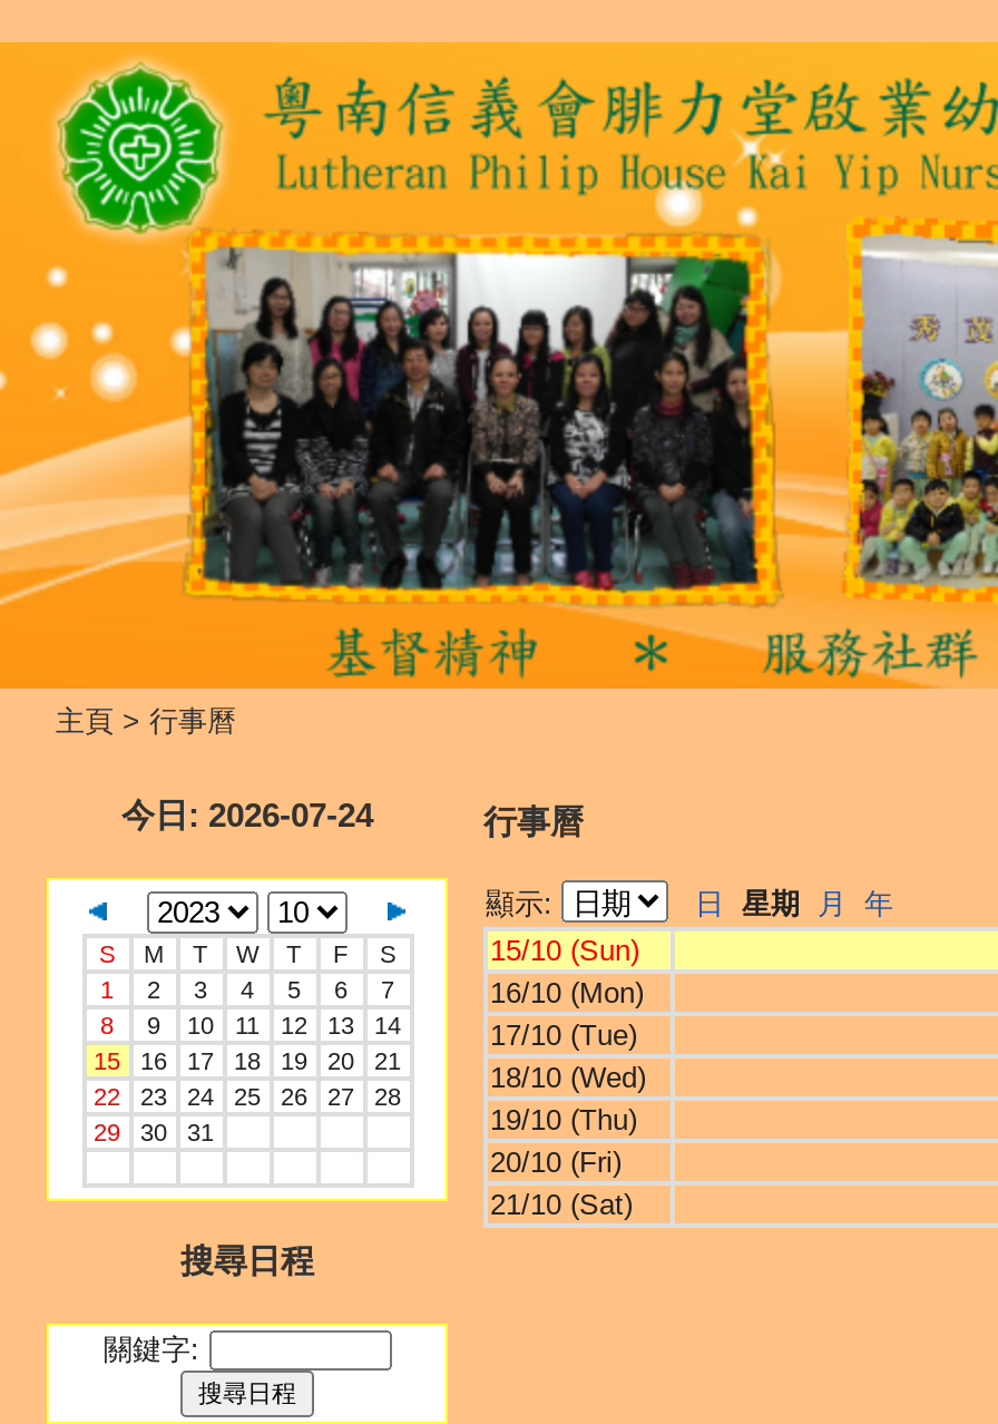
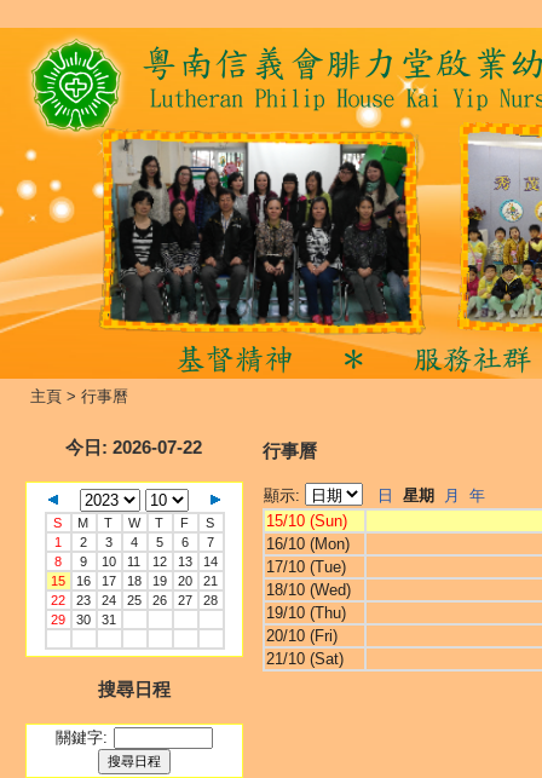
[121,796,373,833] 今日: 2026-07-24 -> [66,437,203,457] 今日: 2026-07-22

